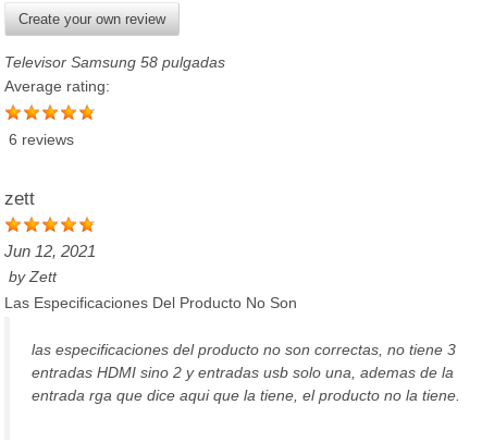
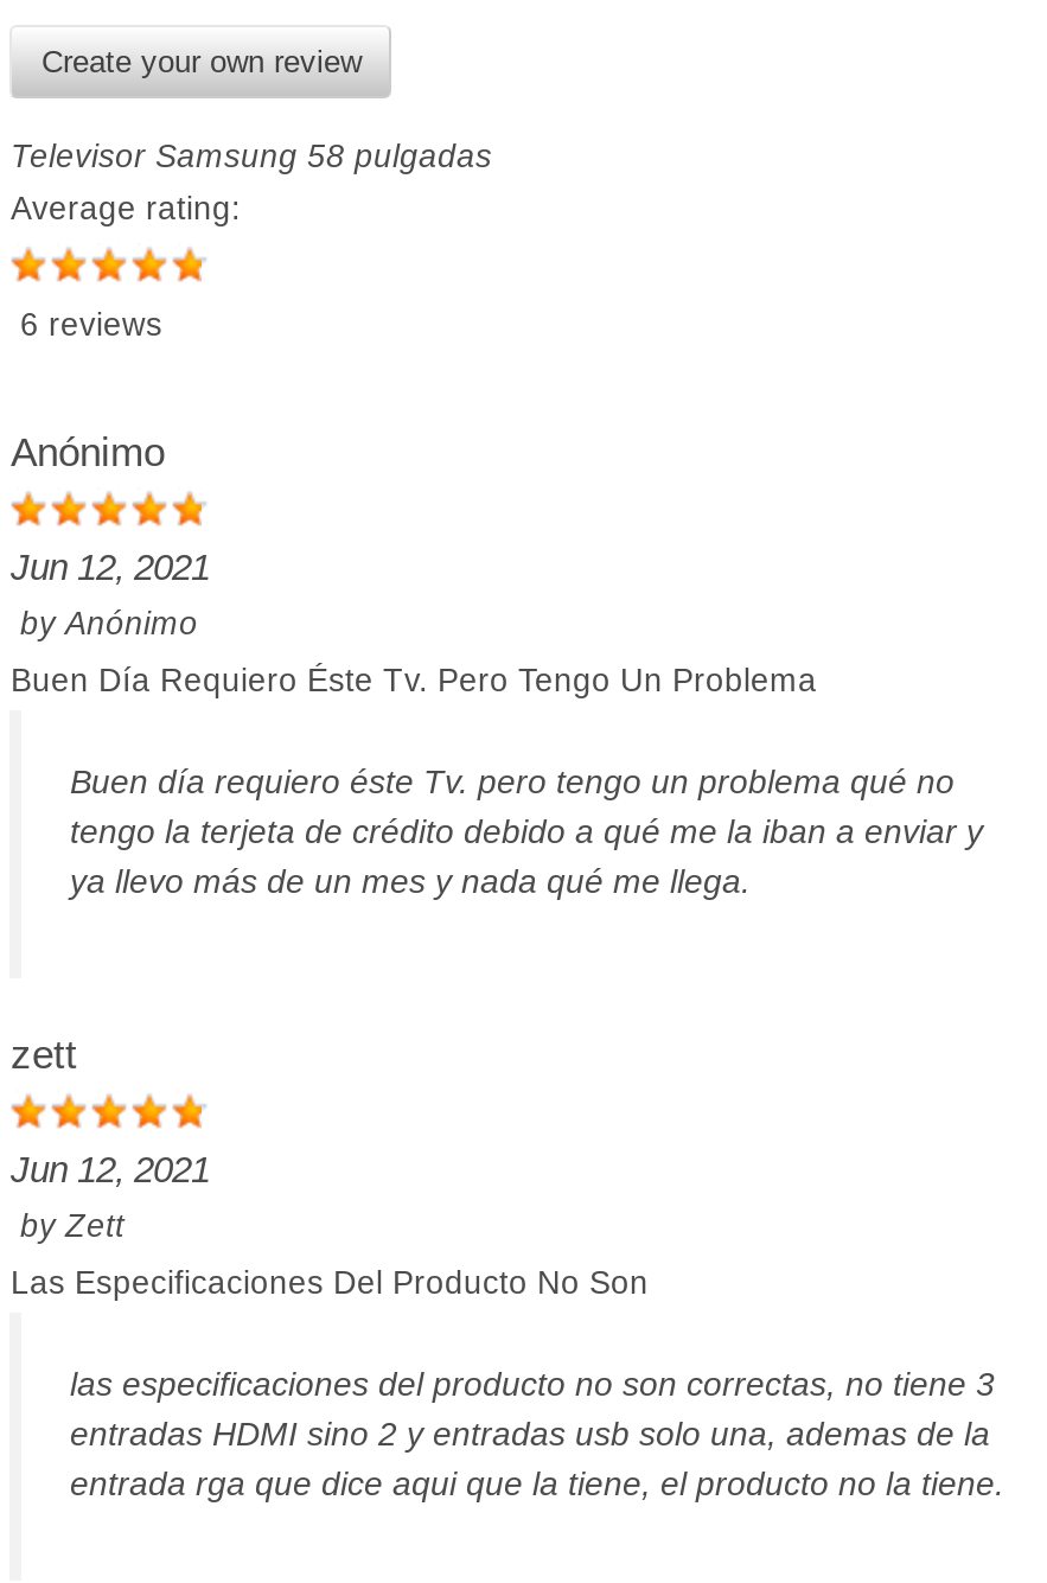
none -> [11,430,983,900] Anónimo | Jun 12, 2021 | by Anónimo | Buen Día Requiero Éste Tv. Pero Tengo Un Problema | Buen día requiero éste Tv. pero tengo un problema qué no | tengo la terjeta de crédito debido a qué me la iban a enviar y | ya llevo más de un mes y nada qué me llega.

